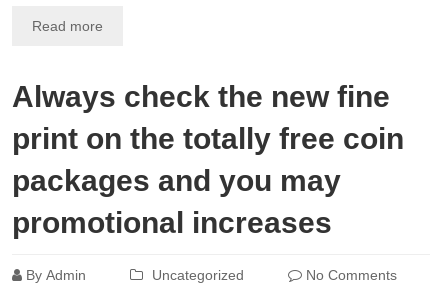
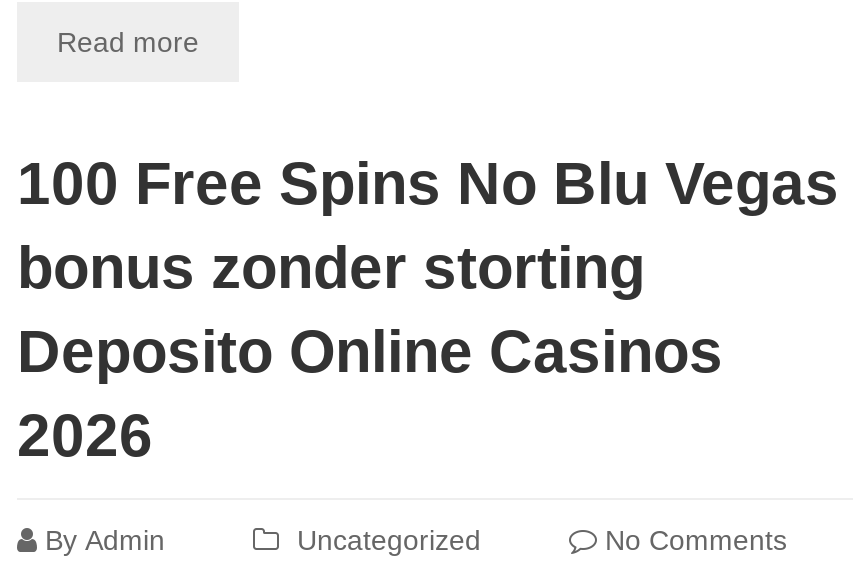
[12,80,404,239] Always check the new fine | print on the totally free coin | packages and you may | promotional increases -> [17,150,839,468] 100 Free Spins No Blu Vegas | bonus zonder storting | Deposito Online Casinos | 2026

